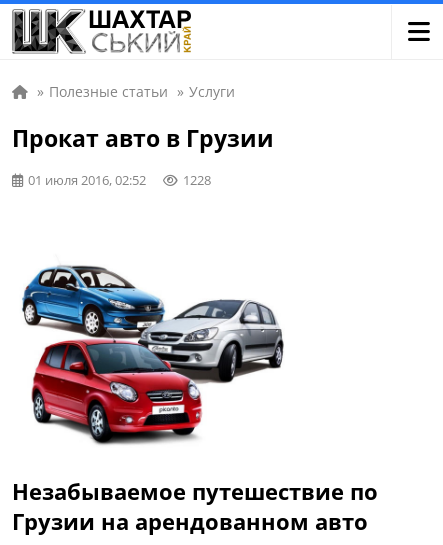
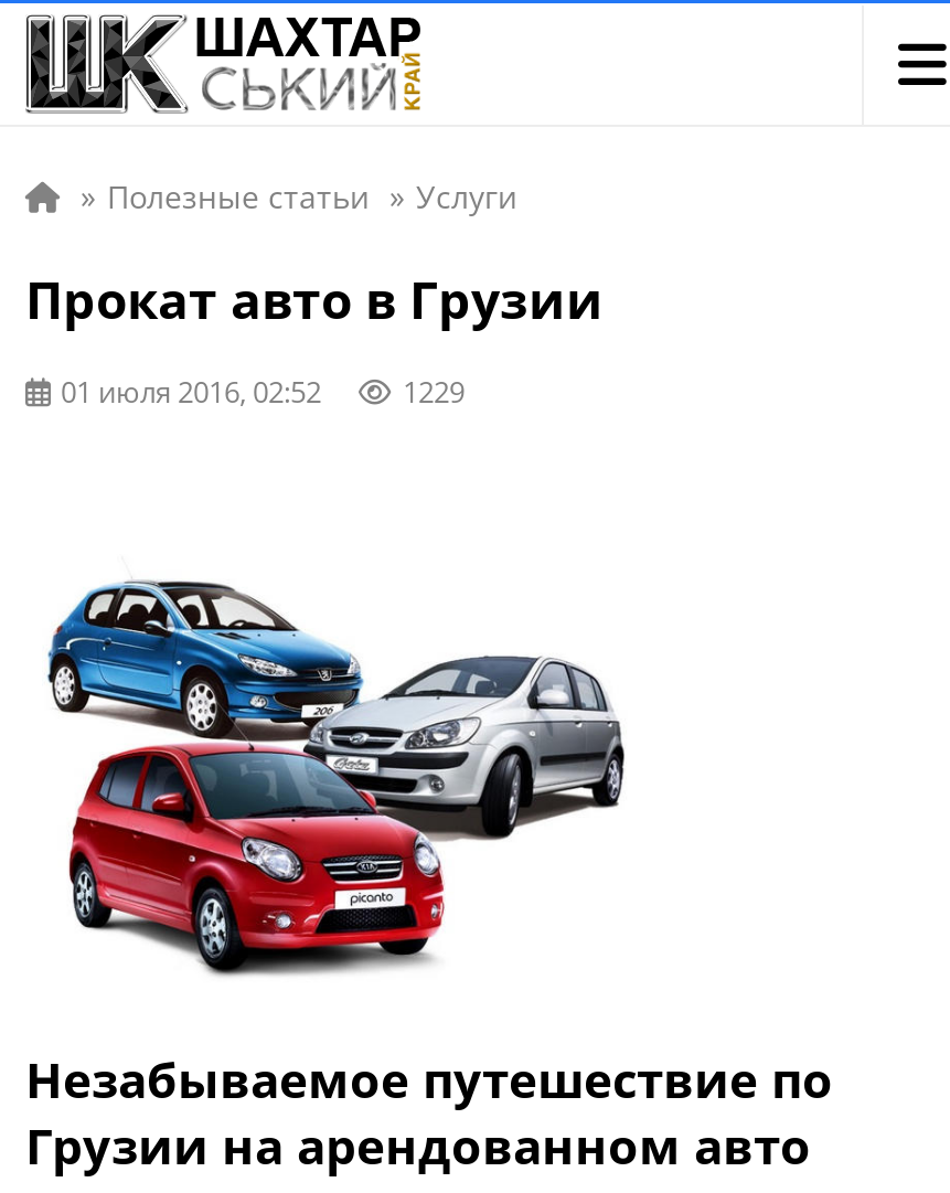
[183,171,211,189] 1228 -> [403,372,465,412] 1229

